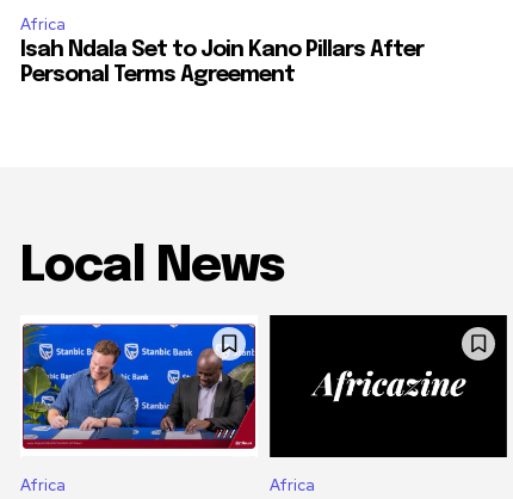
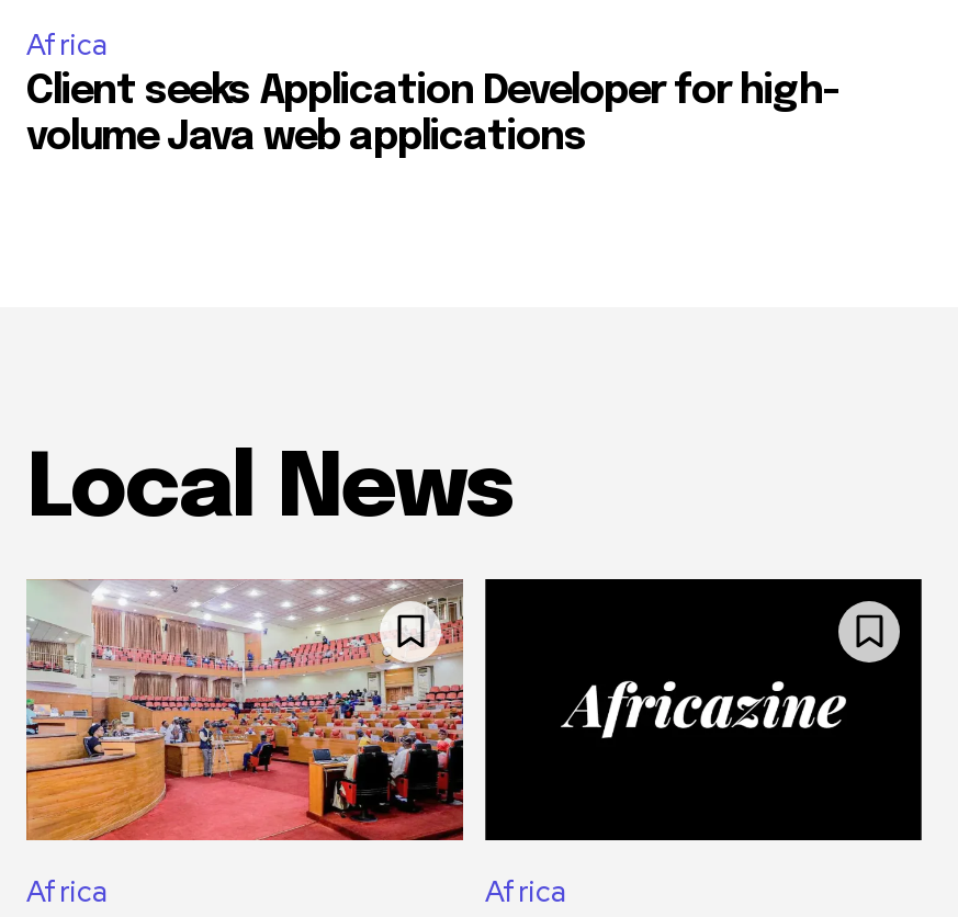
[20,39,424,85] Isah Ndala Set to Join Kano Pillars After | Personal Terms Agreement -> [26,71,841,157] Client seeks Application Developer for high- | volume Java web applications
[20,315,258,457] [image] -> [24,577,465,842] [image]

